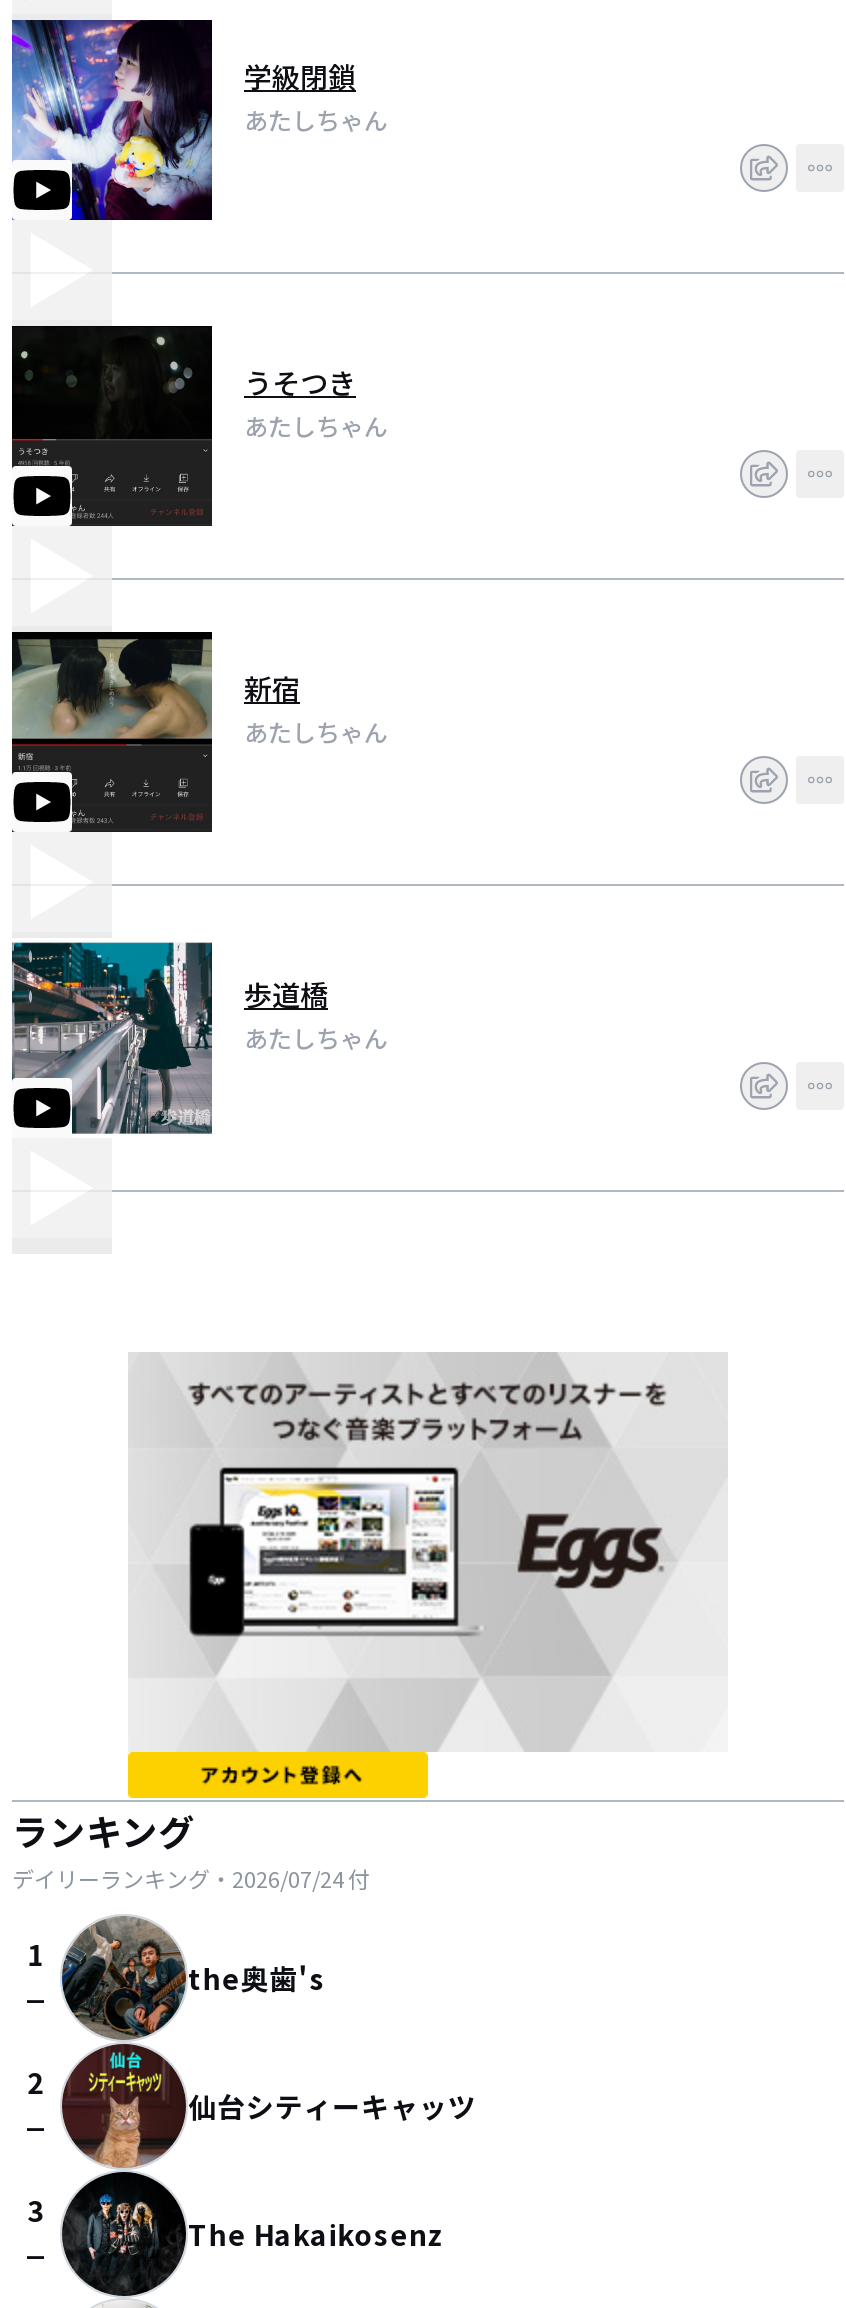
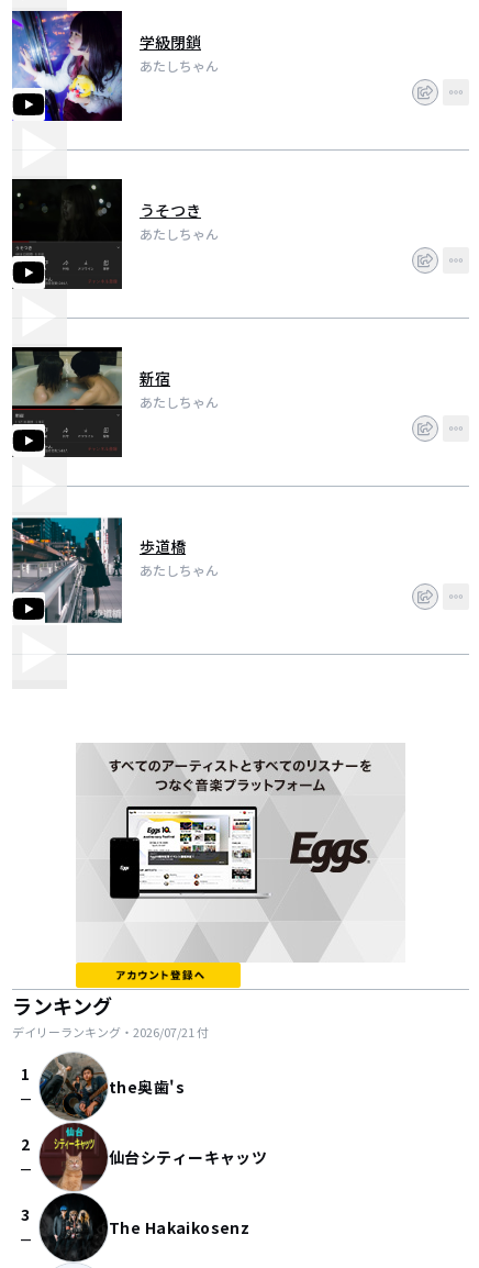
[12,1862,370,1894] デイリーランキング・2026/07/24付 -> [12,1023,209,1041] デイリーランキング・2026/07/21付

